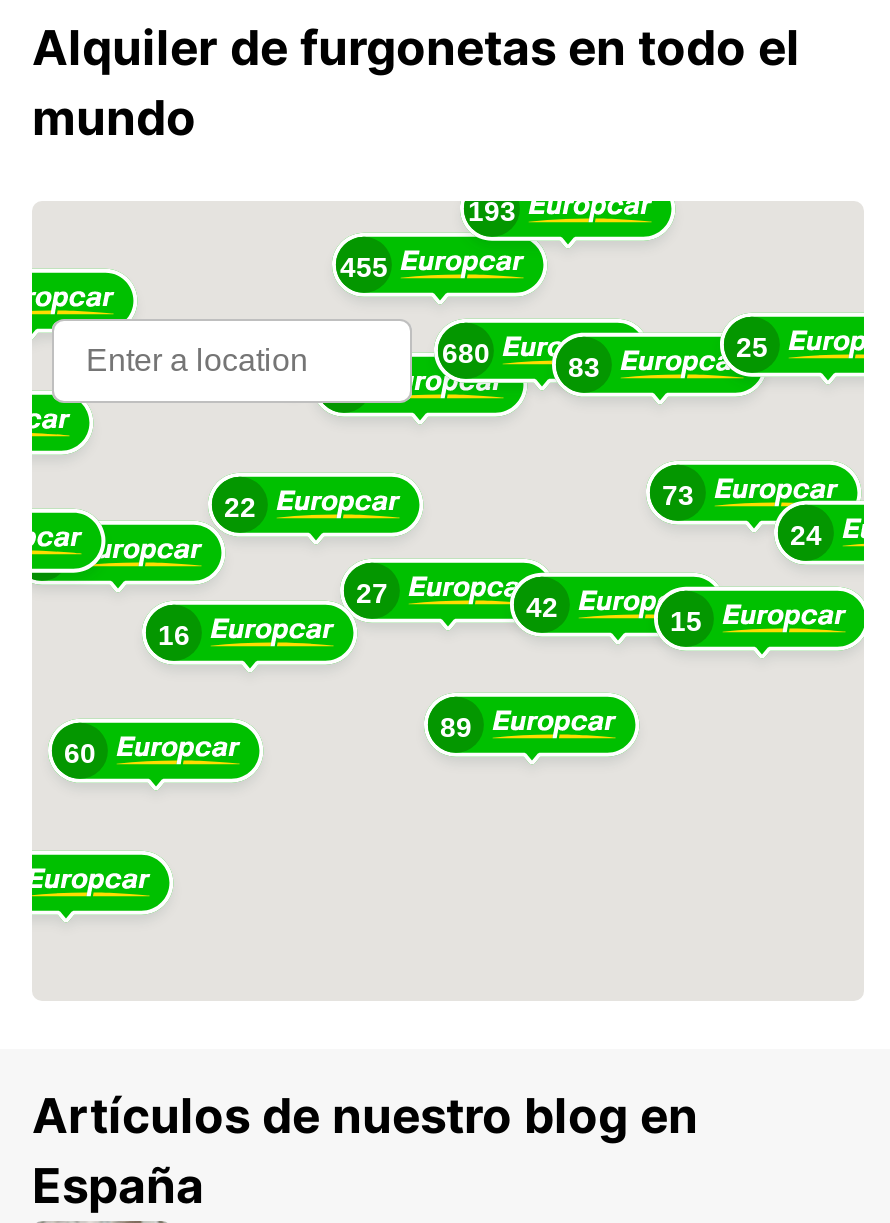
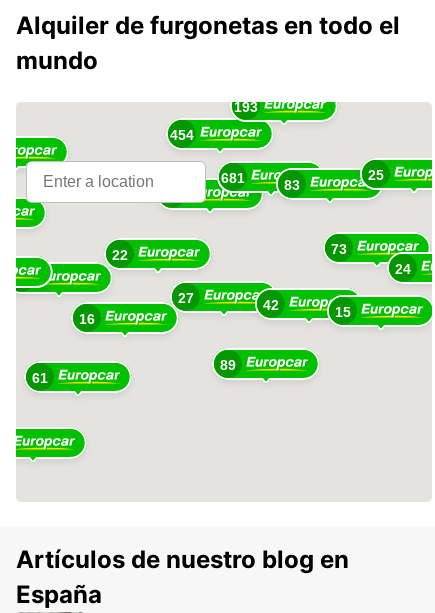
[340,251,388,283] 455 -> [170,127,194,143] 454
[442,337,490,369] 680 -> [221,170,245,186] 681
[64,737,96,769] 60 -> [32,370,48,386] 61

